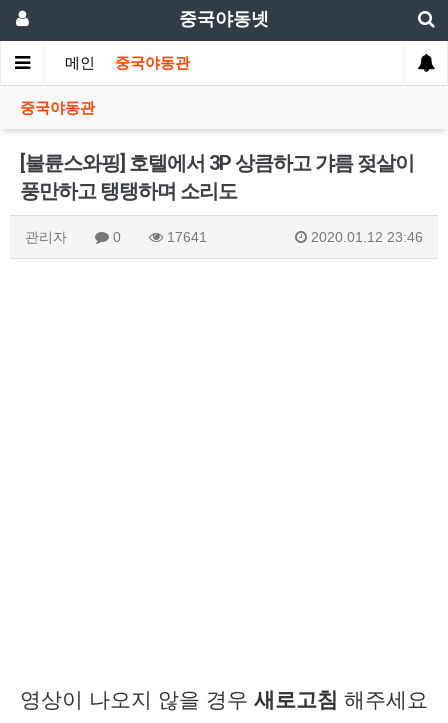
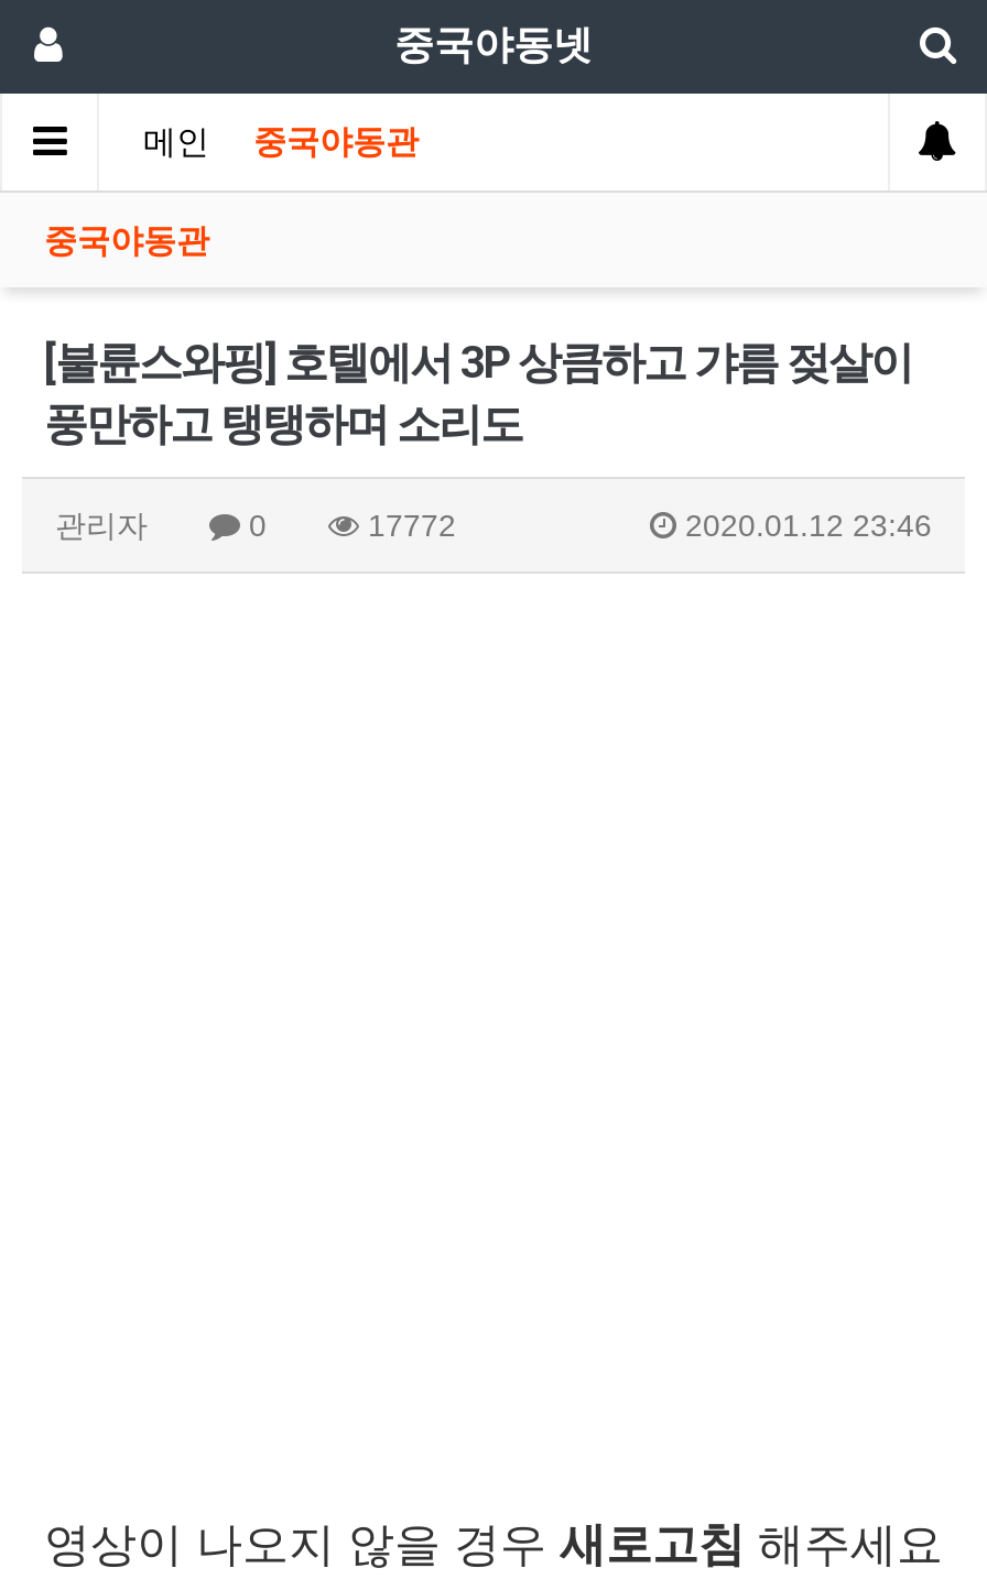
[163,229,207,245] 17641 -> [359,508,456,543] 17772

